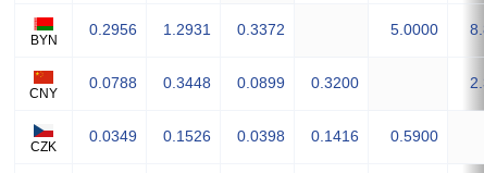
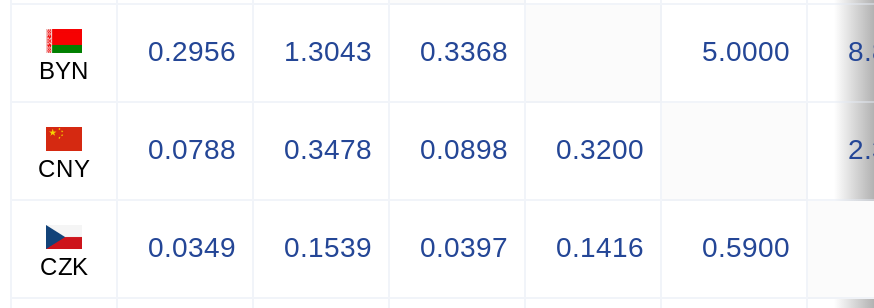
[163,21,211,38] 1.2931 -> [284,35,372,67] 1.3043
[237,21,285,38] 0.3372 -> [420,35,508,67] 0.3368
[163,74,211,92] 0.3448 -> [284,133,372,165] 0.3478
[237,74,285,92] 0.0899 -> [420,133,508,165] 0.0898
[163,128,211,145] 0.1526 -> [284,231,372,263] 0.1539
[237,128,285,145] 0.0398 -> [420,231,508,263] 0.0397

